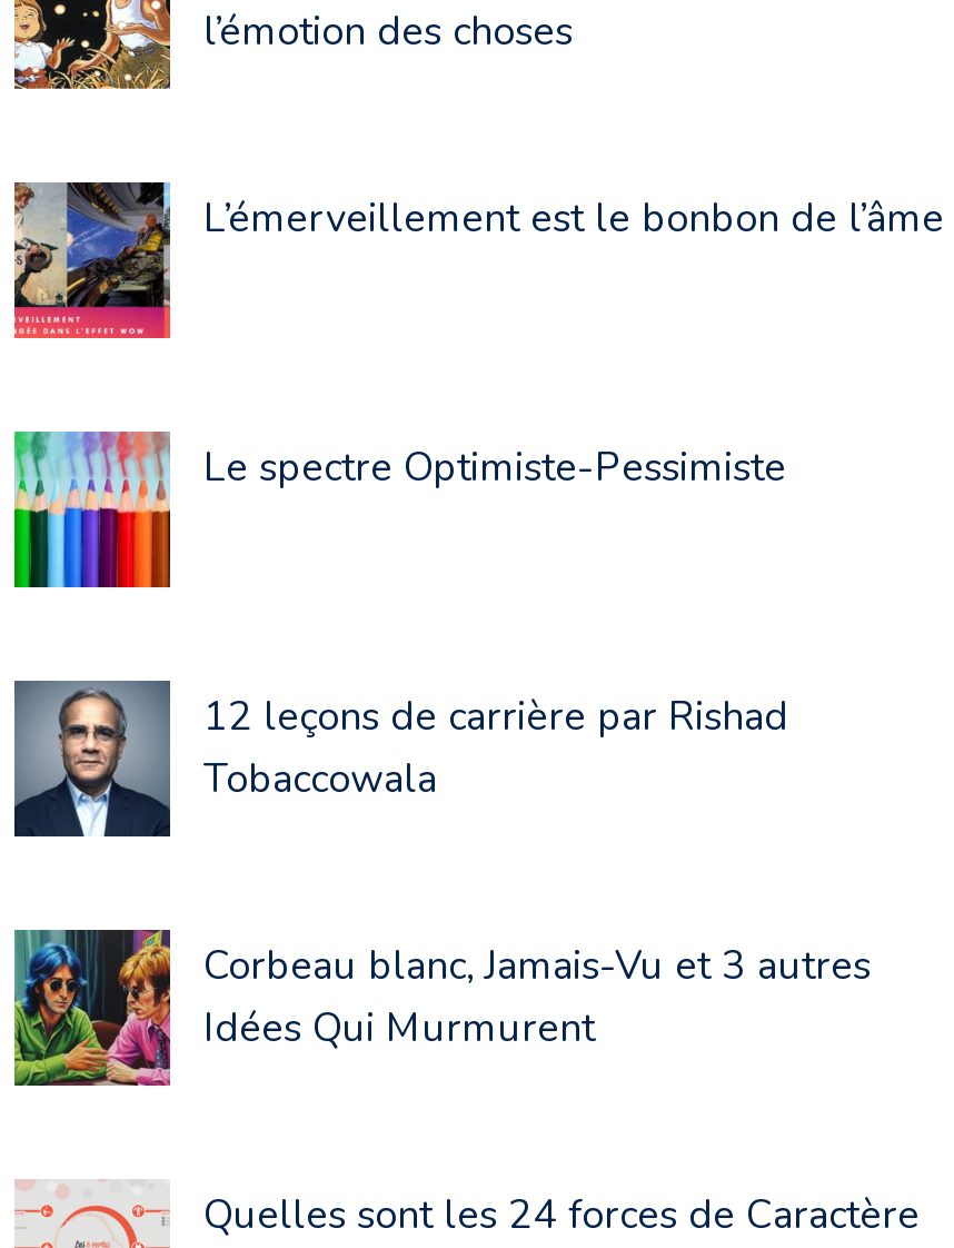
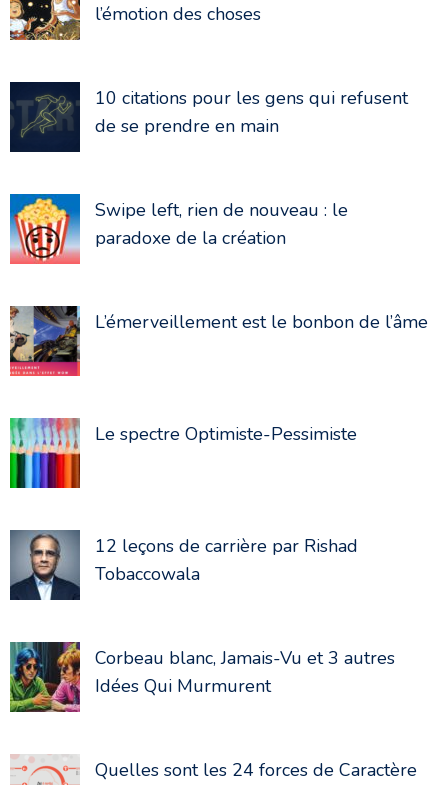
none -> [9,81,408,250] [image] | 10 citations pour les gens qui refusent | de se prendre en main | Swipe left, rien de nouveau : le | paradoxe de la création
none -> [9,193,81,265] [image]

